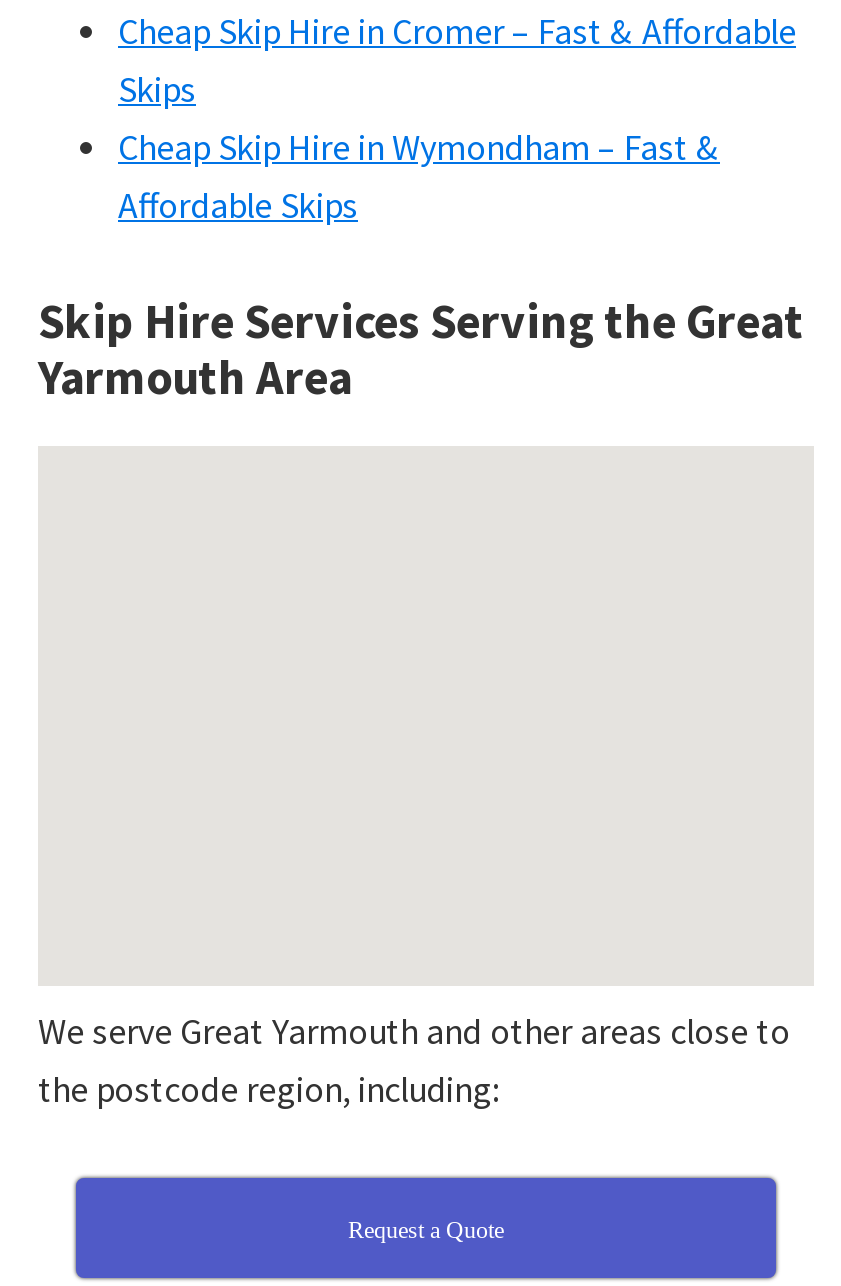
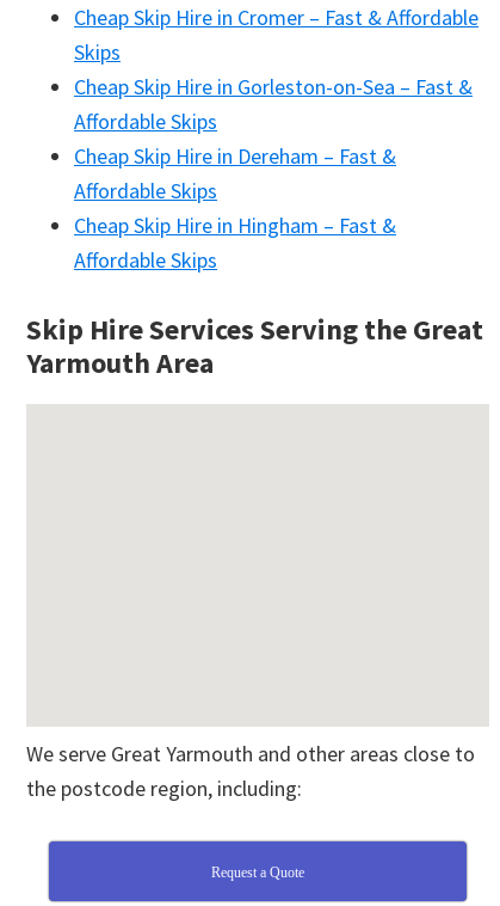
[118,123,720,169] Cheap Skip Hire in Wymondham – Fast & -> [74,73,473,240] Cheap Skip Hire in Gorleston-on-Sea – Fast & | Affordable Skips | Cheap Skip Hire in Dereham – Fast & | Affordable Skips | Cheap Skip Hire in Hingham – Fast &

